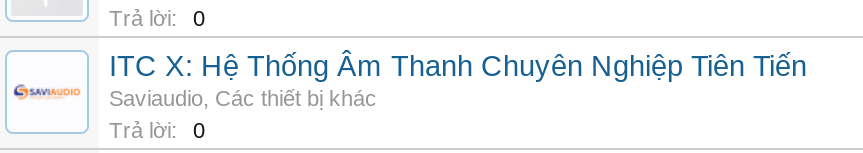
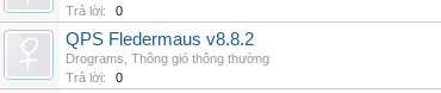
[13,58,81,126] [image] -> none
[109,50,807,110] ITC X: Hệ Thống Âm Thanh Chuyên Nghiệp Tiên Tiến | Saviaudio, Các thiết bị khác -> [66,30,269,66] QPS Fledermaus v8.8.2 | Drograms, Thông gió thông thường

